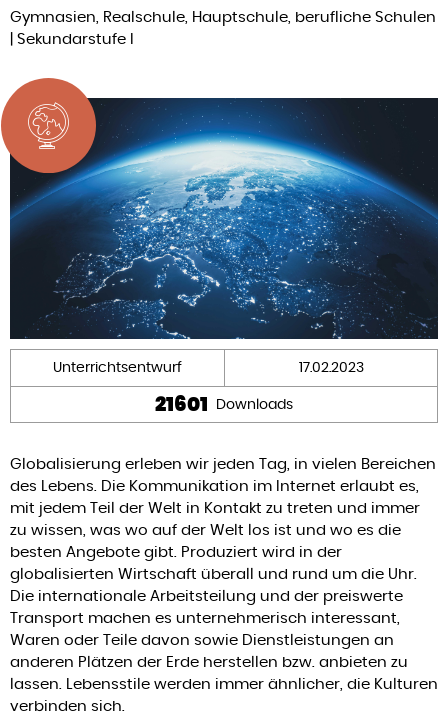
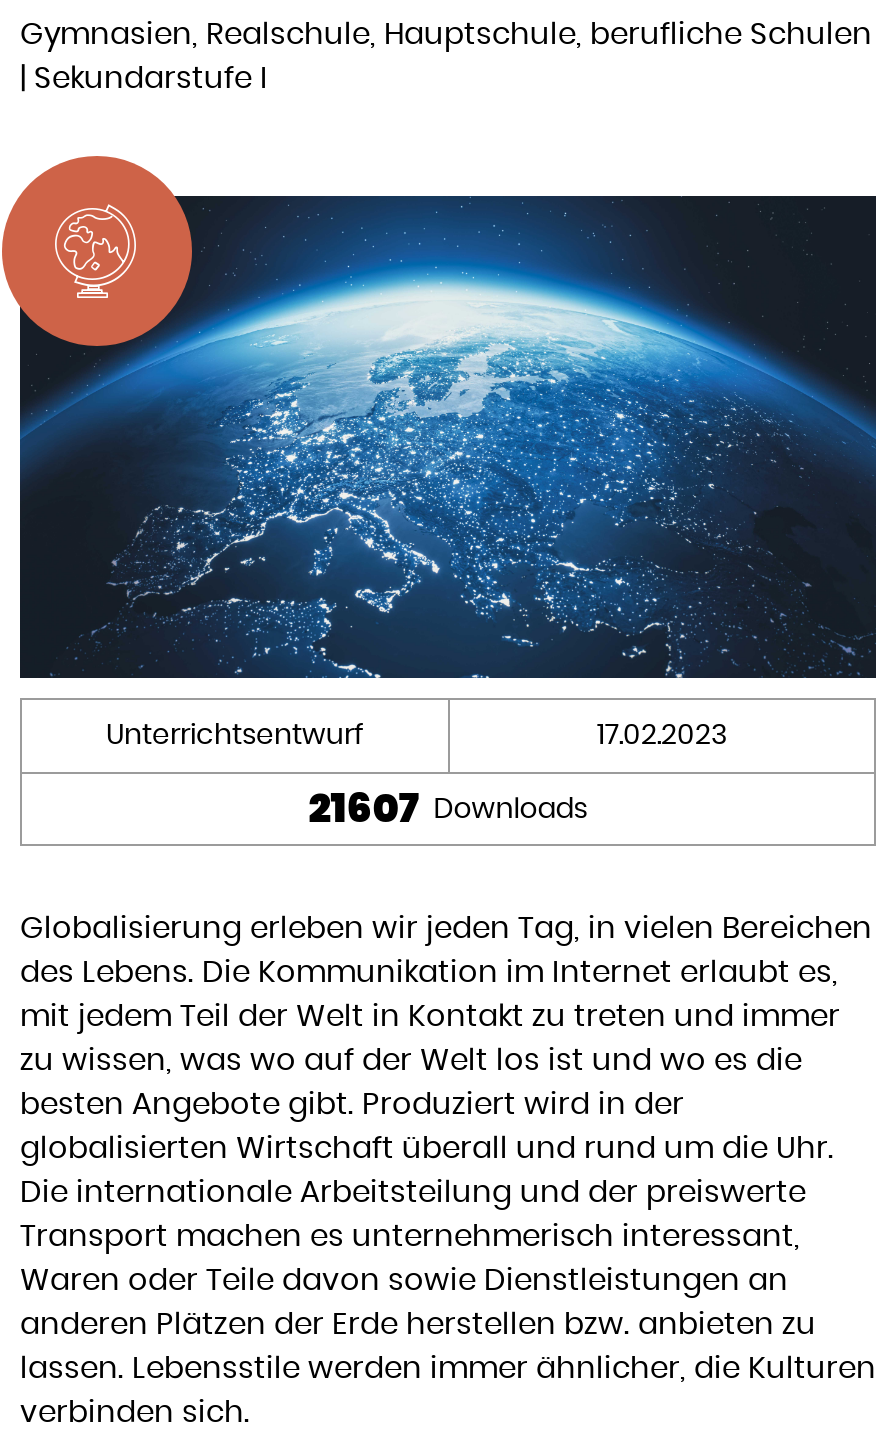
[155,390,293,418] 21601 Downloads -> [308,780,588,836] 21607 Downloads

